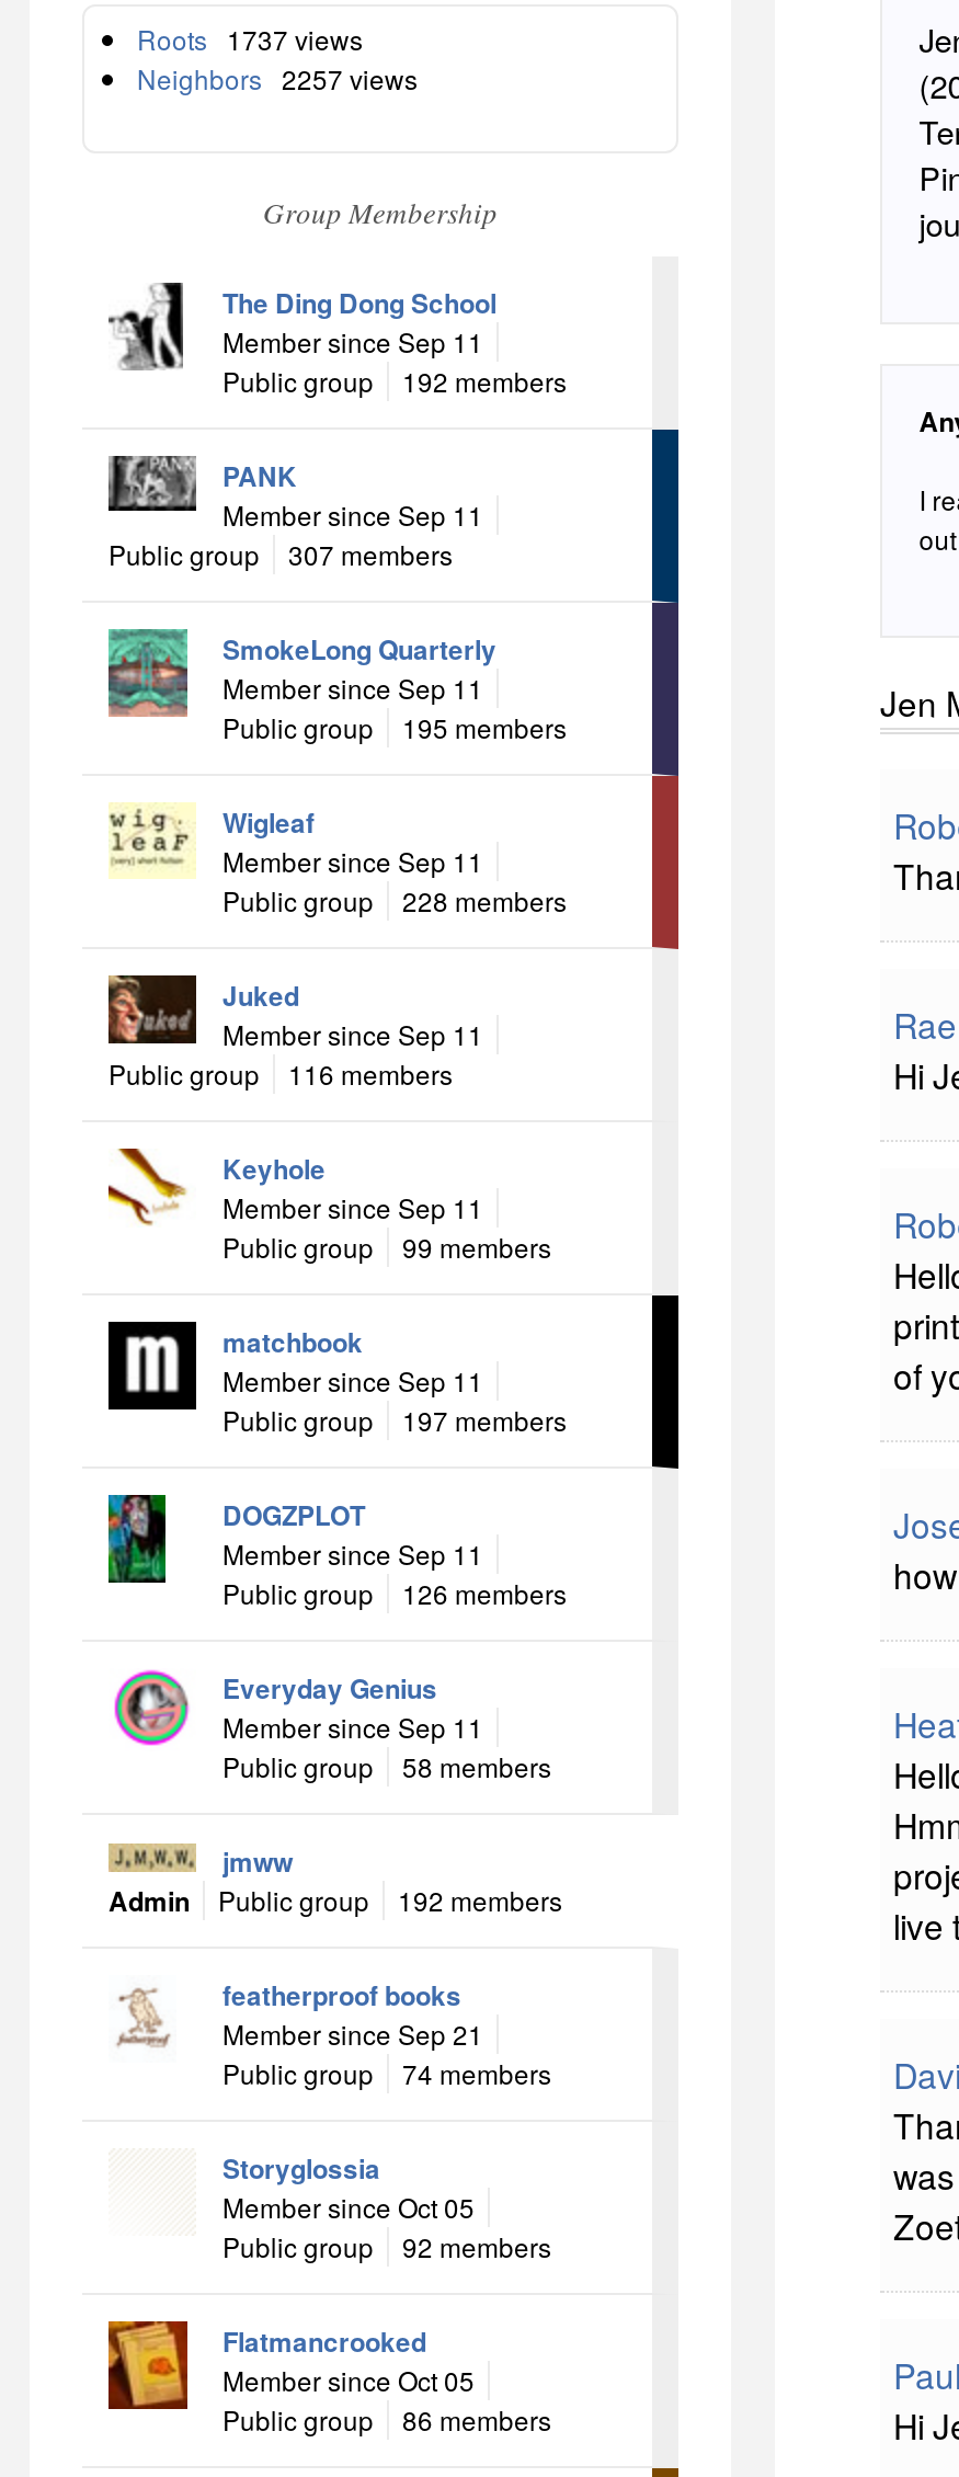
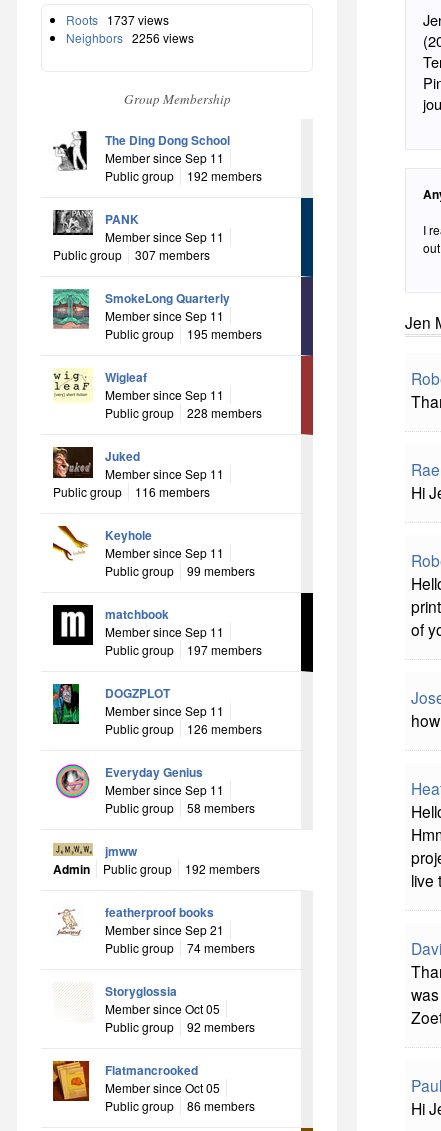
[137,59,418,96] Neighbors 2257 views -> [66,29,194,46] Neighbors 2256 views

